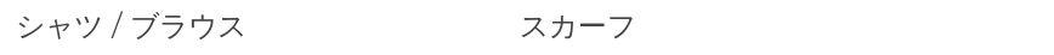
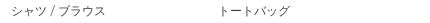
[519,15,636,43] スカーフ -> [218,6,290,18] トートバッグ

